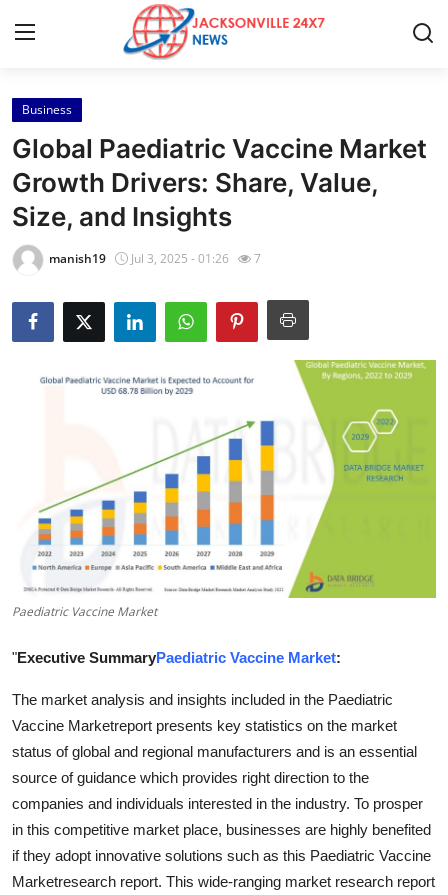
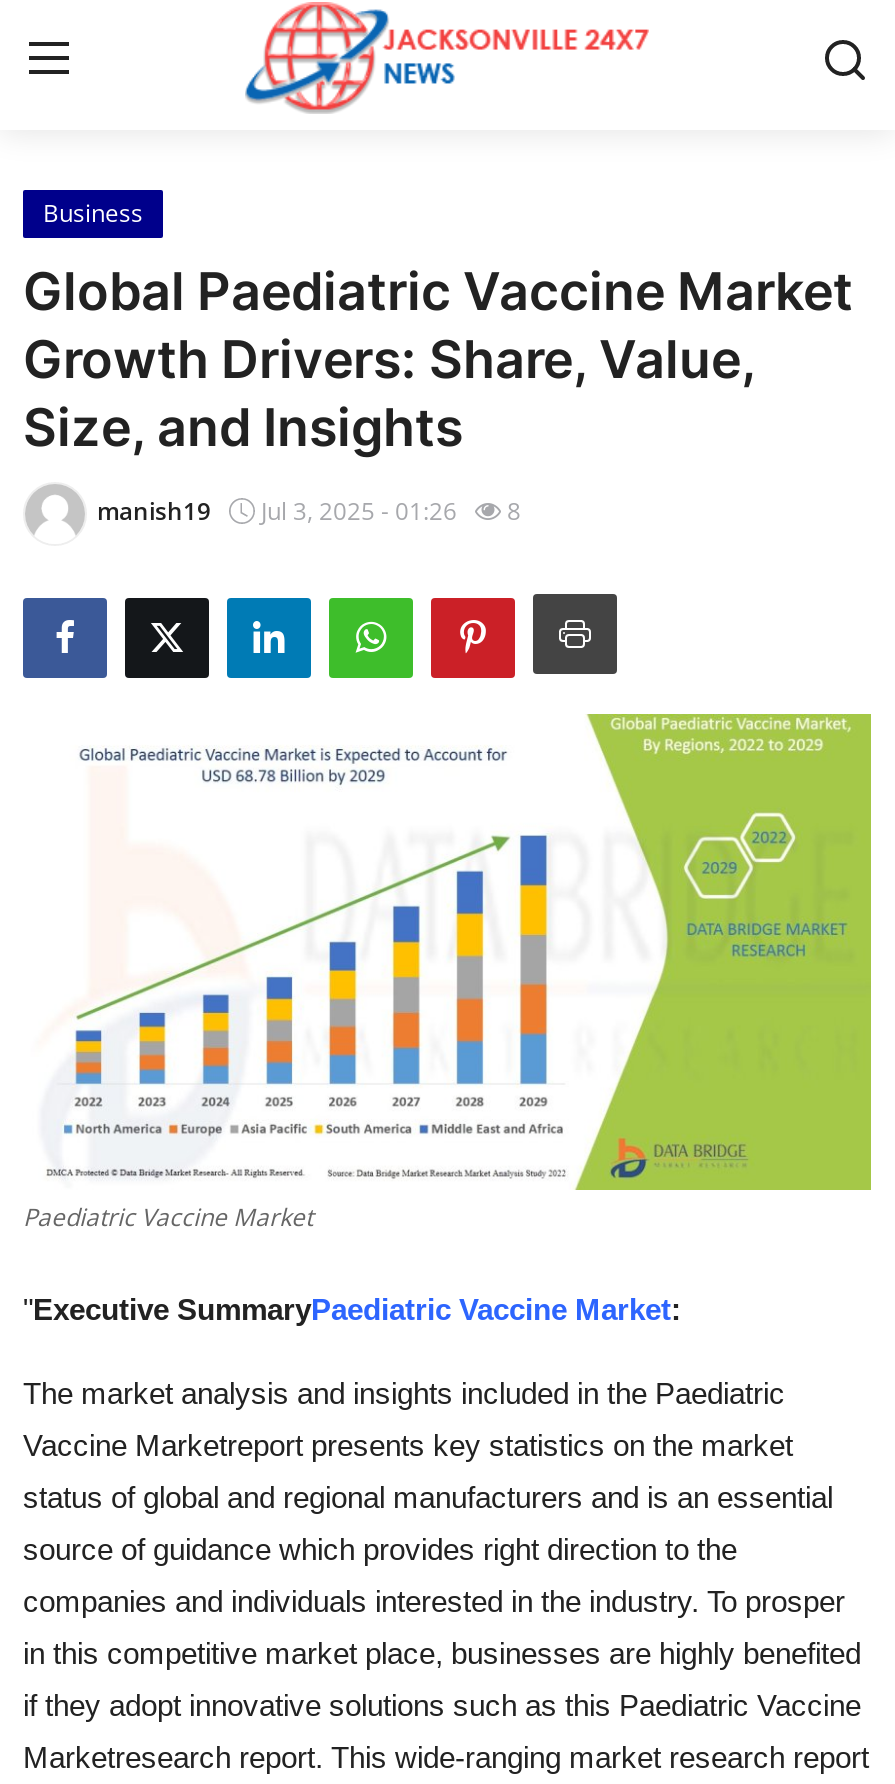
[49,250,261,267] manish19 Jul 3, 2025 - 01:26 7 -> [97,494,521,528] manish19 Jul 3, 2025 - 01:26 8

